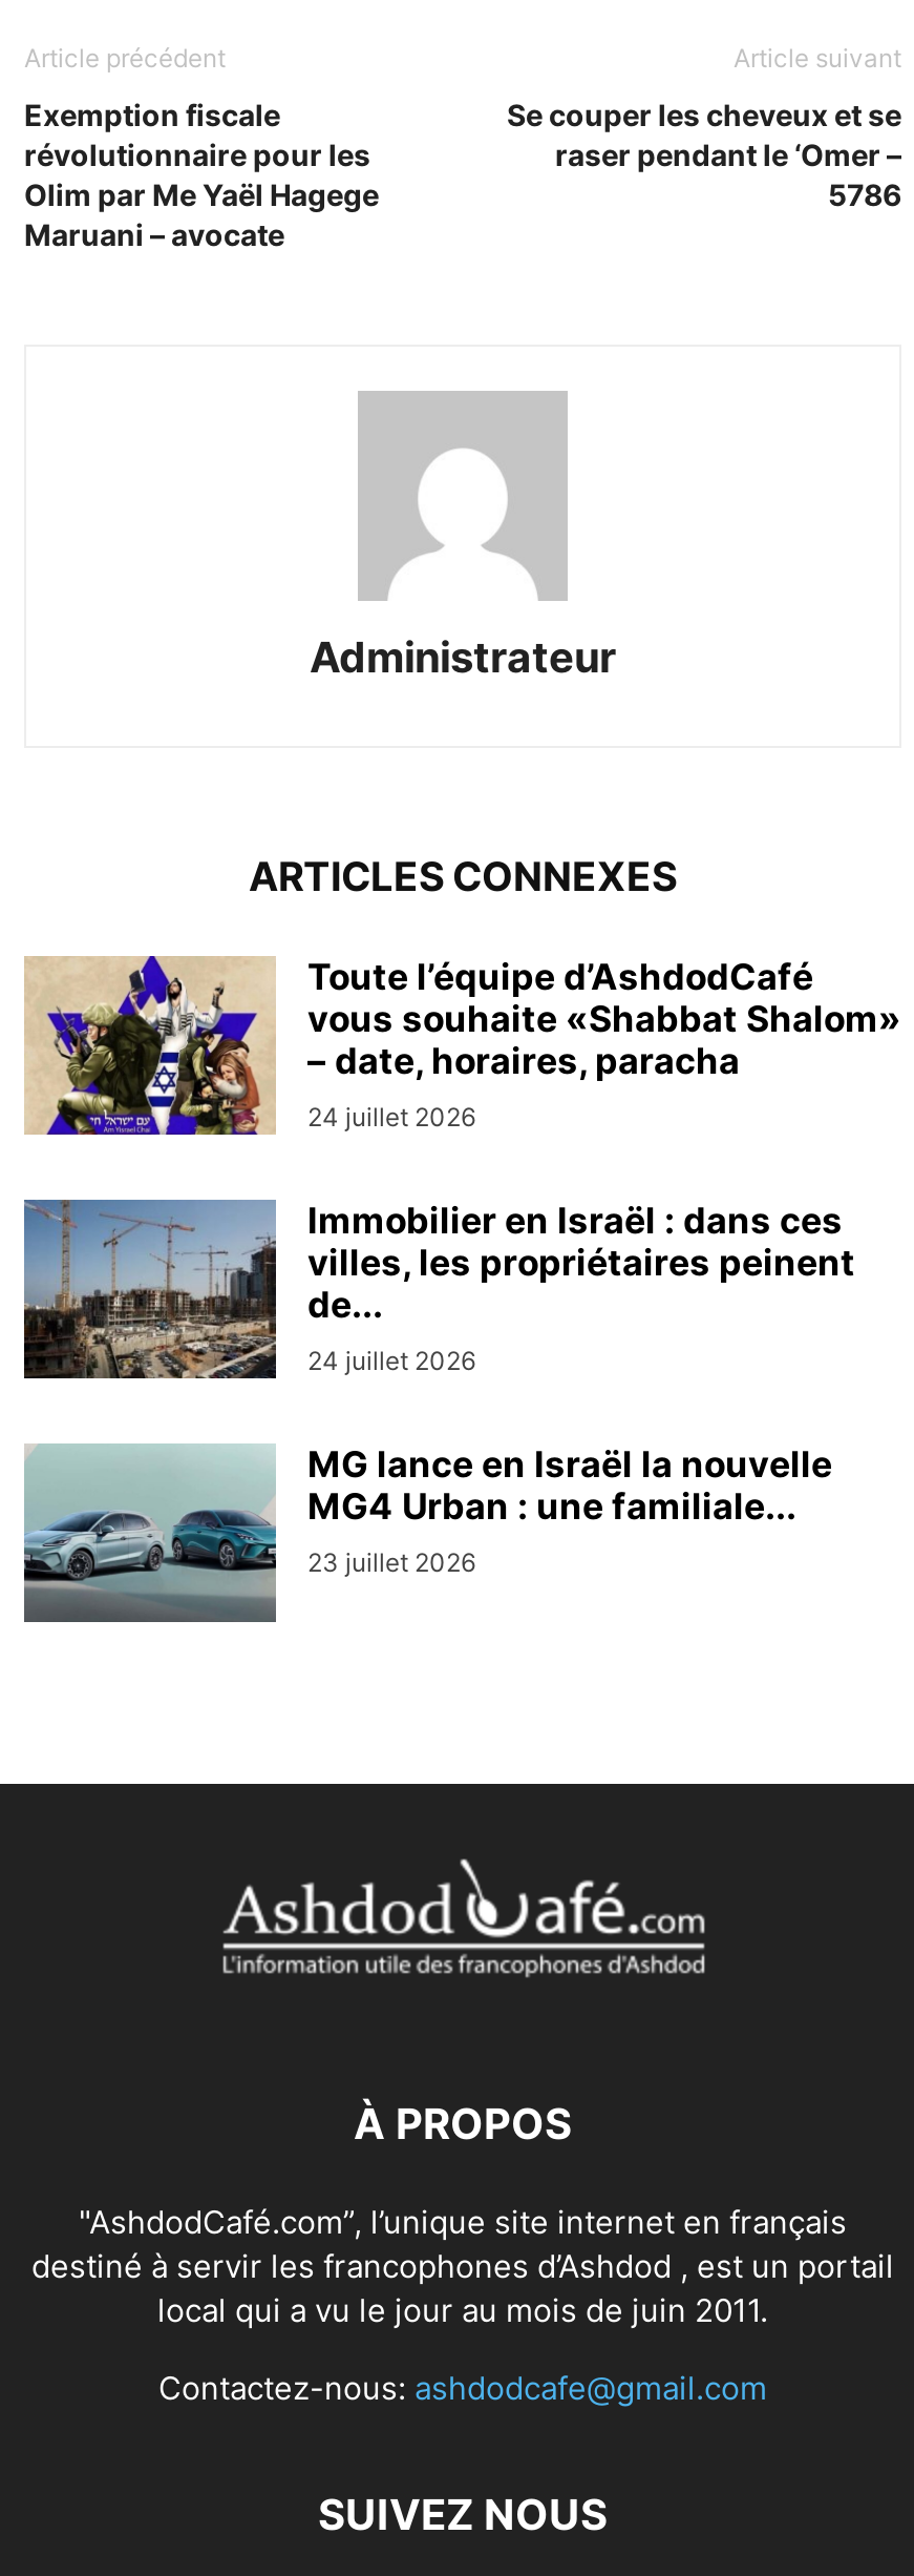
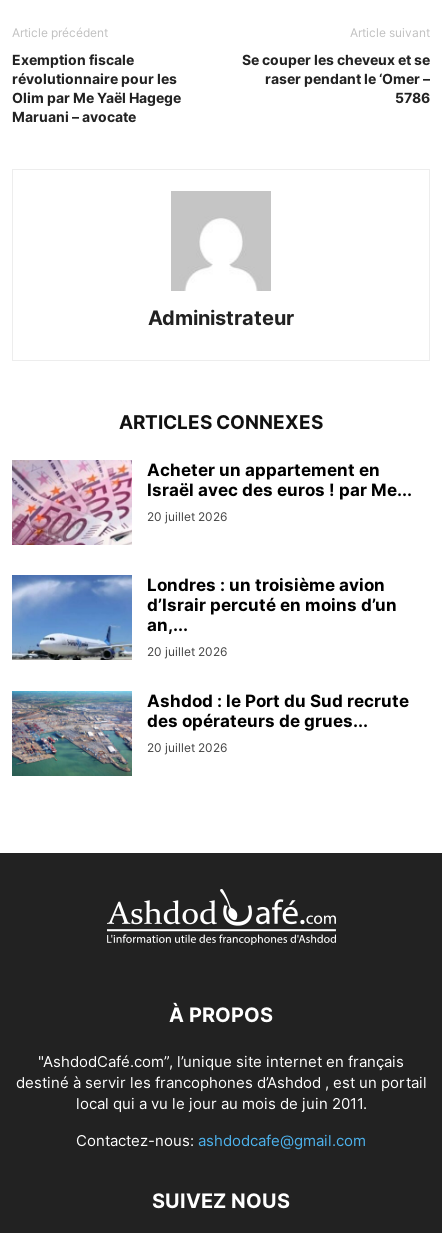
[24,954,901,1137] [image] | Toute l’équipe d’AshdodCafé | vous souhaite «Shabbat Shalom» | – date, horaires, paracha | 24 juillet 2026 -> [12,460,412,546] [image] | Acheter un appartement en | Israël avec des euros ! par Me... | 20 juillet 2026
[22,1200,855,1380] [image] | Immobilier en Israël : dans ces | villes, les propriétaires peinent | de... | 24 juillet 2026 -> [11,575,397,661] [image] | Londres : un troisième avion | d’Israir percuté en moins d’un | an,... | 20 juillet 2026
[24,1444,832,1622] [image] | MG lance en Israël la nouvelle | MG4 Urban : une familiale... | 23 juillet 2026 -> [12,691,409,776] [image] | Ashdod : le Port du Sud recrute | des opérateurs de grues... | 20 juillet 2026

